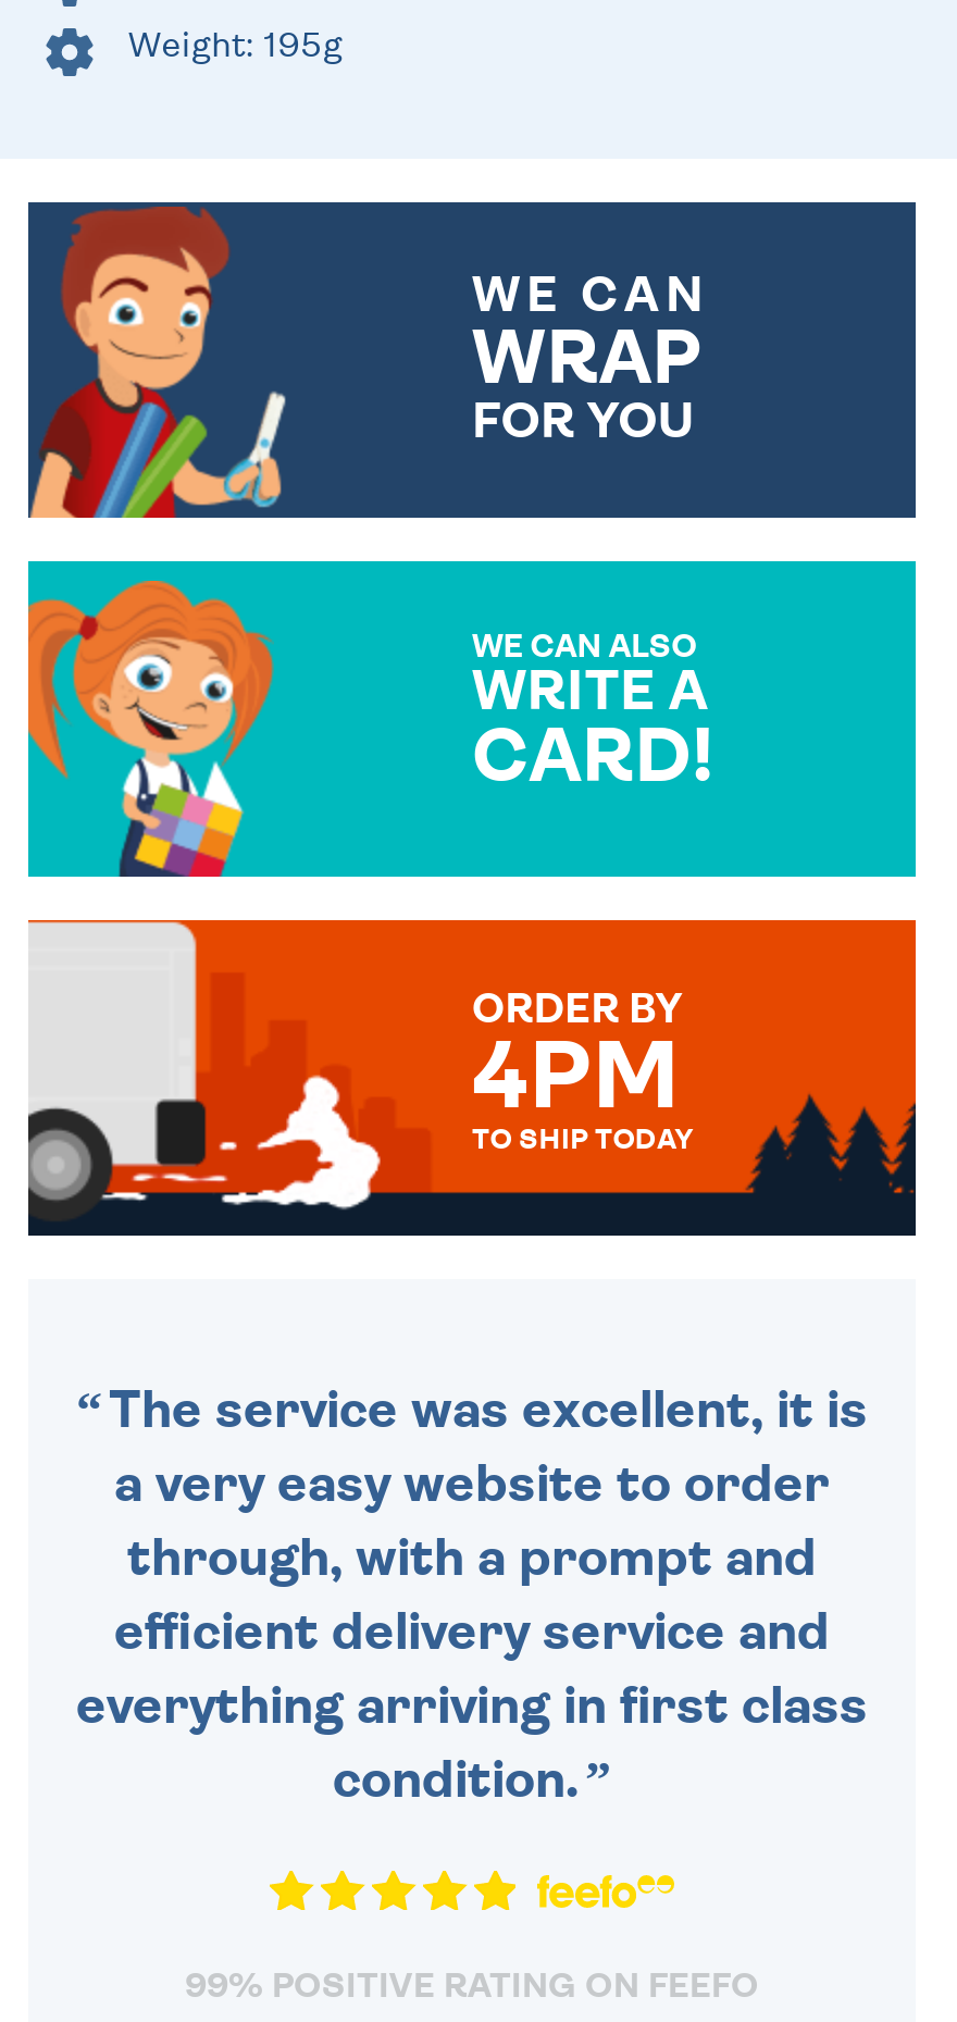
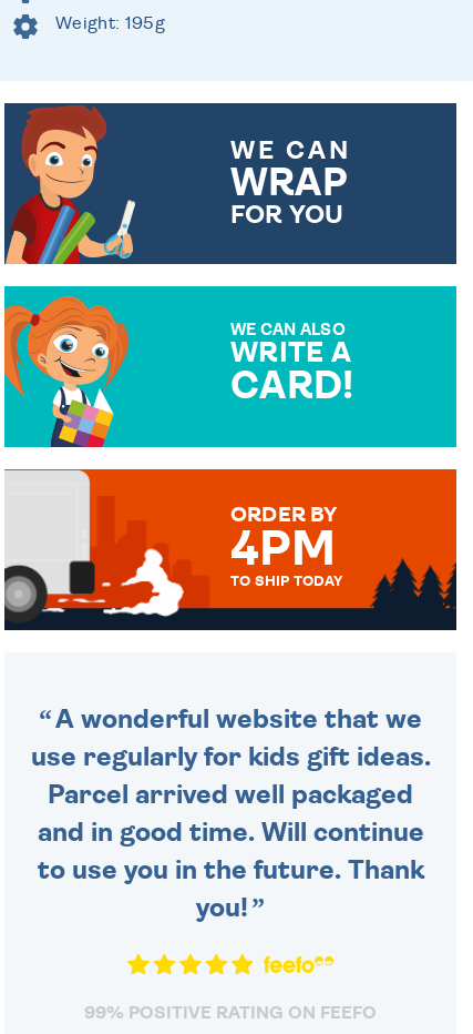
[76,1385,868,1807] The service was excellent, it is | a very easy website to order | through, with a prompt and | efficient delivery service and | everything arriving in first class | condition. -> [30,706,430,922] A wonderful website that we | use regularly for kids gift ideas. | Parcel arrived well packaged | and in good time. Will continue | to use you in the future. Thank | you!

